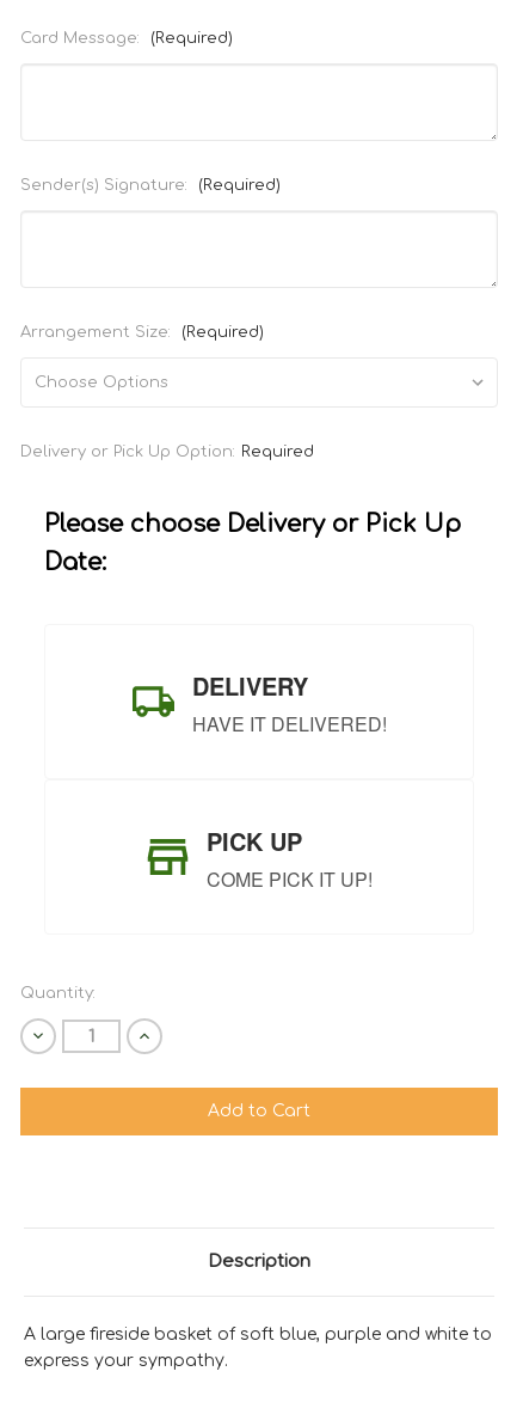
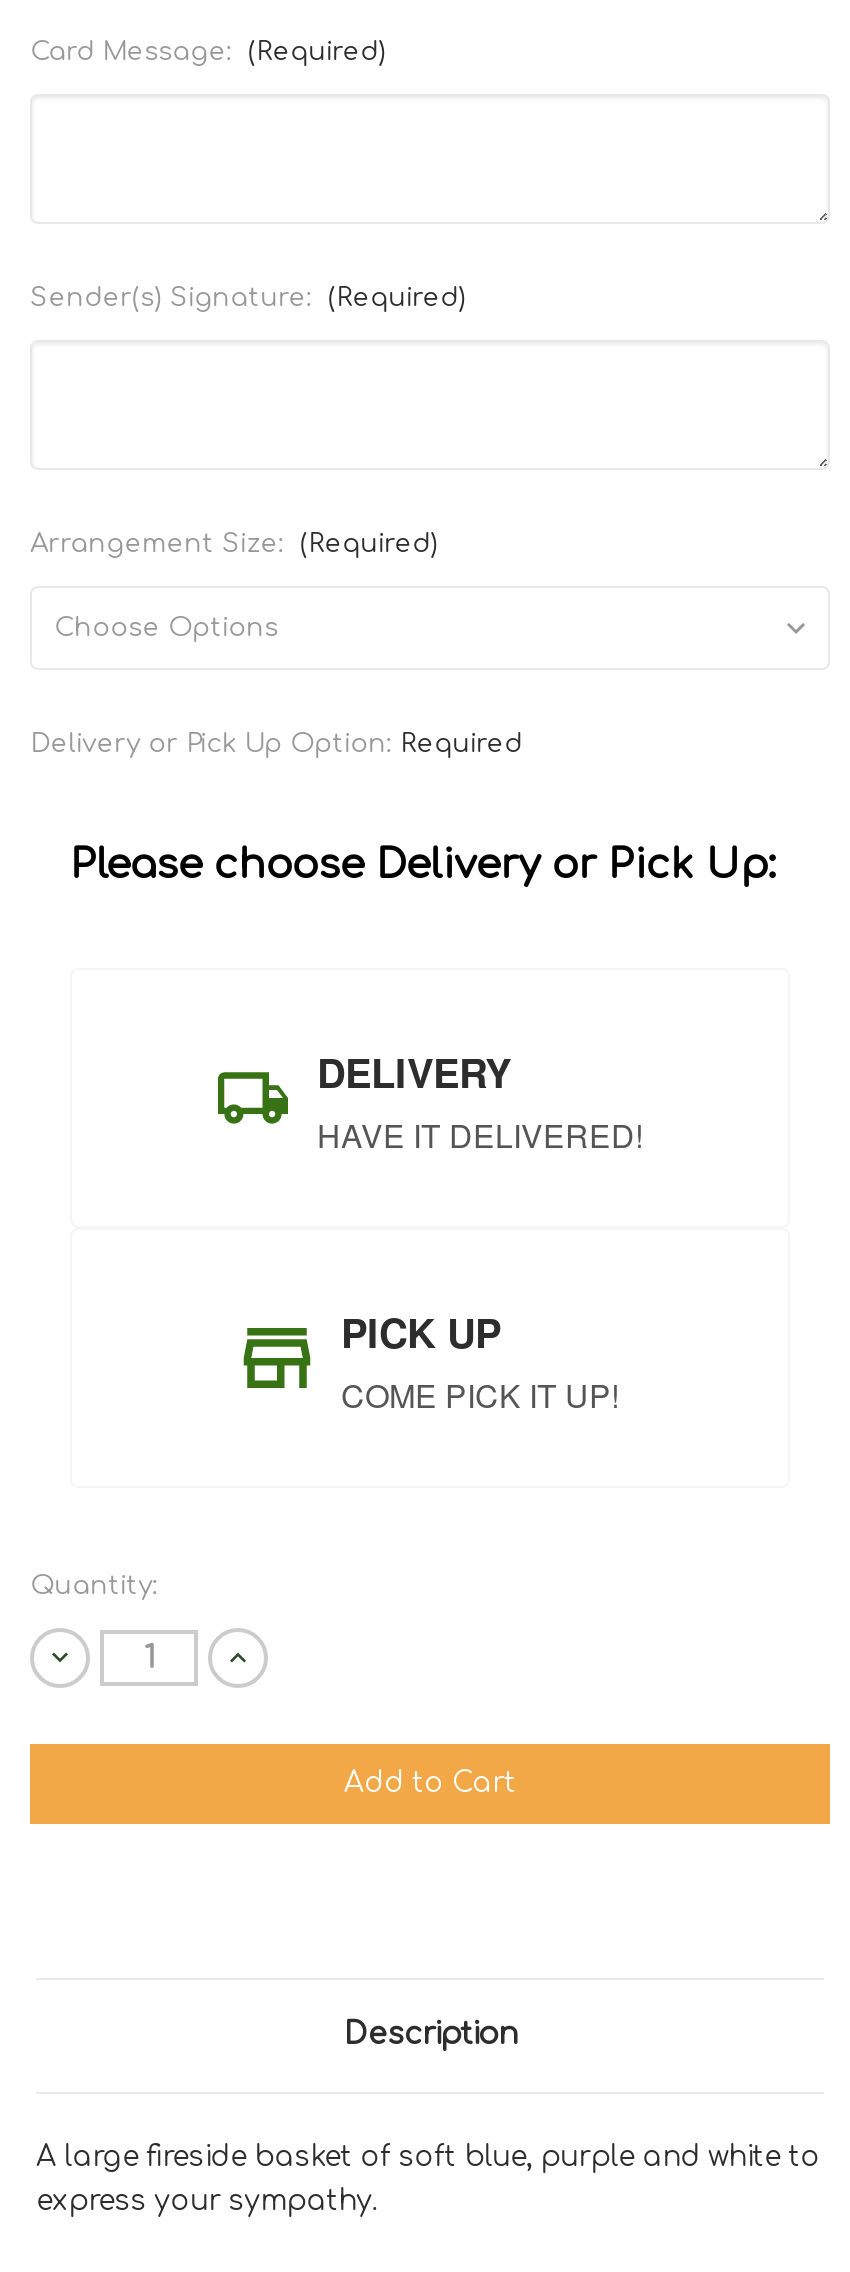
[44,511,461,577] Please choose Delivery or Pick Up | Date: -> [70,843,776,889] Please choose Delivery or Pick Up:

